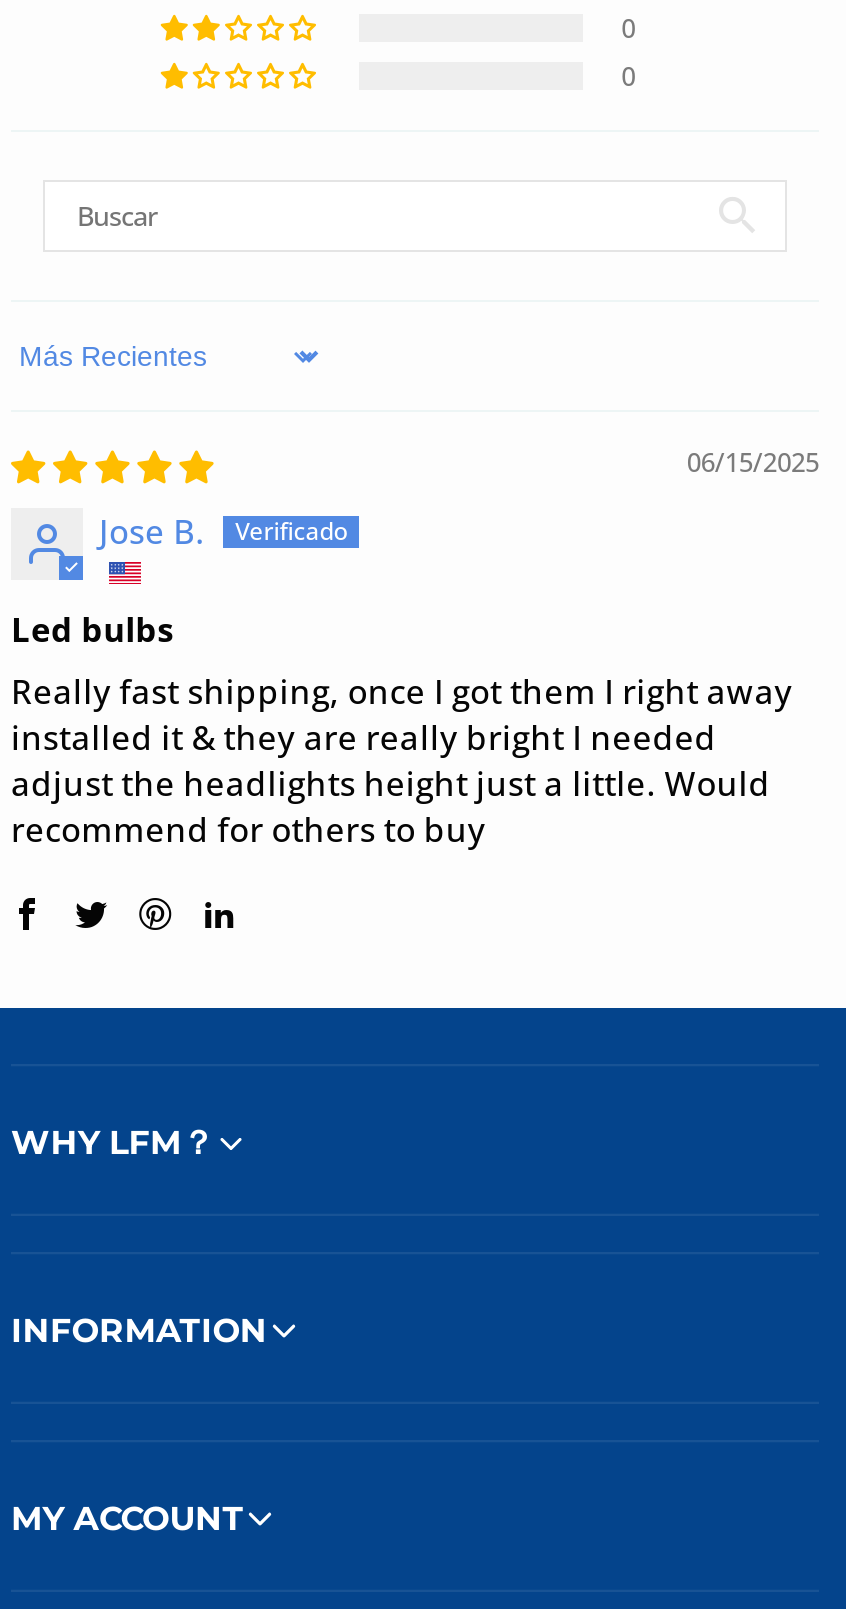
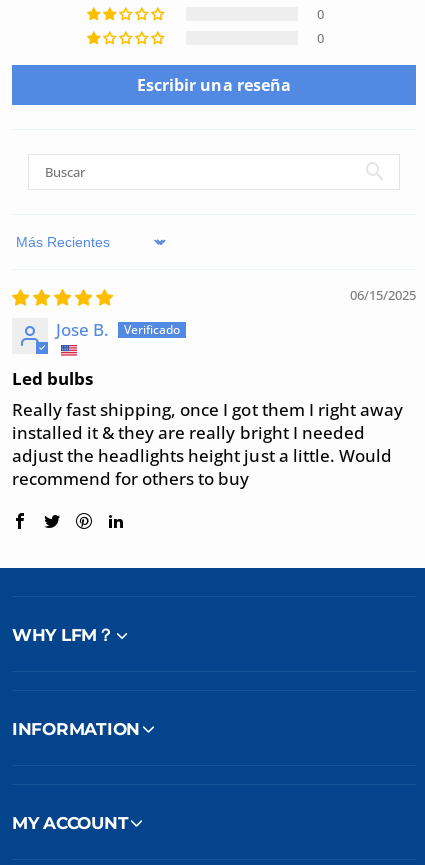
none -> [137,74,291,96] Escribir una reseña

